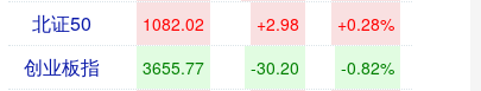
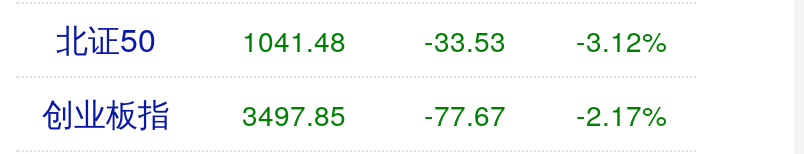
[143,12,204,36] 1082.02 -> [242,21,346,61] 1041.48
[257,12,299,36] +2.98 -> [424,21,506,61] -33.53
[337,12,394,36] +0.28% -> [576,21,666,61] -3.12%
[143,56,204,80] 3655.77 -> [242,95,346,135] 3497.85
[251,56,299,80] -30.20 -> [424,95,506,135] -77.67
[341,56,394,80] -0.82% -> [576,95,666,135] -2.17%

